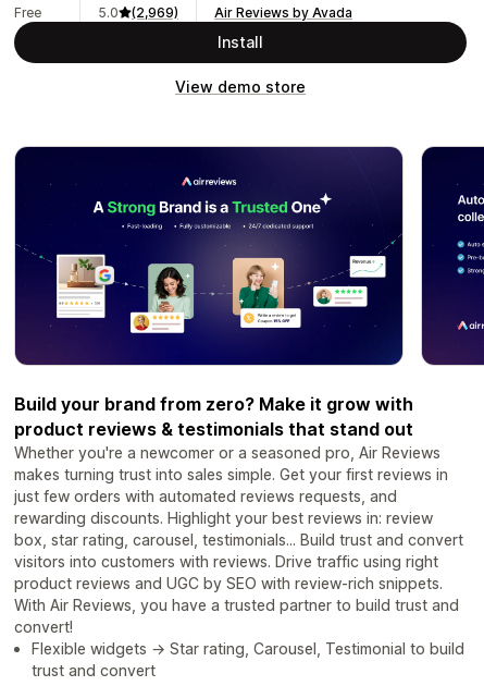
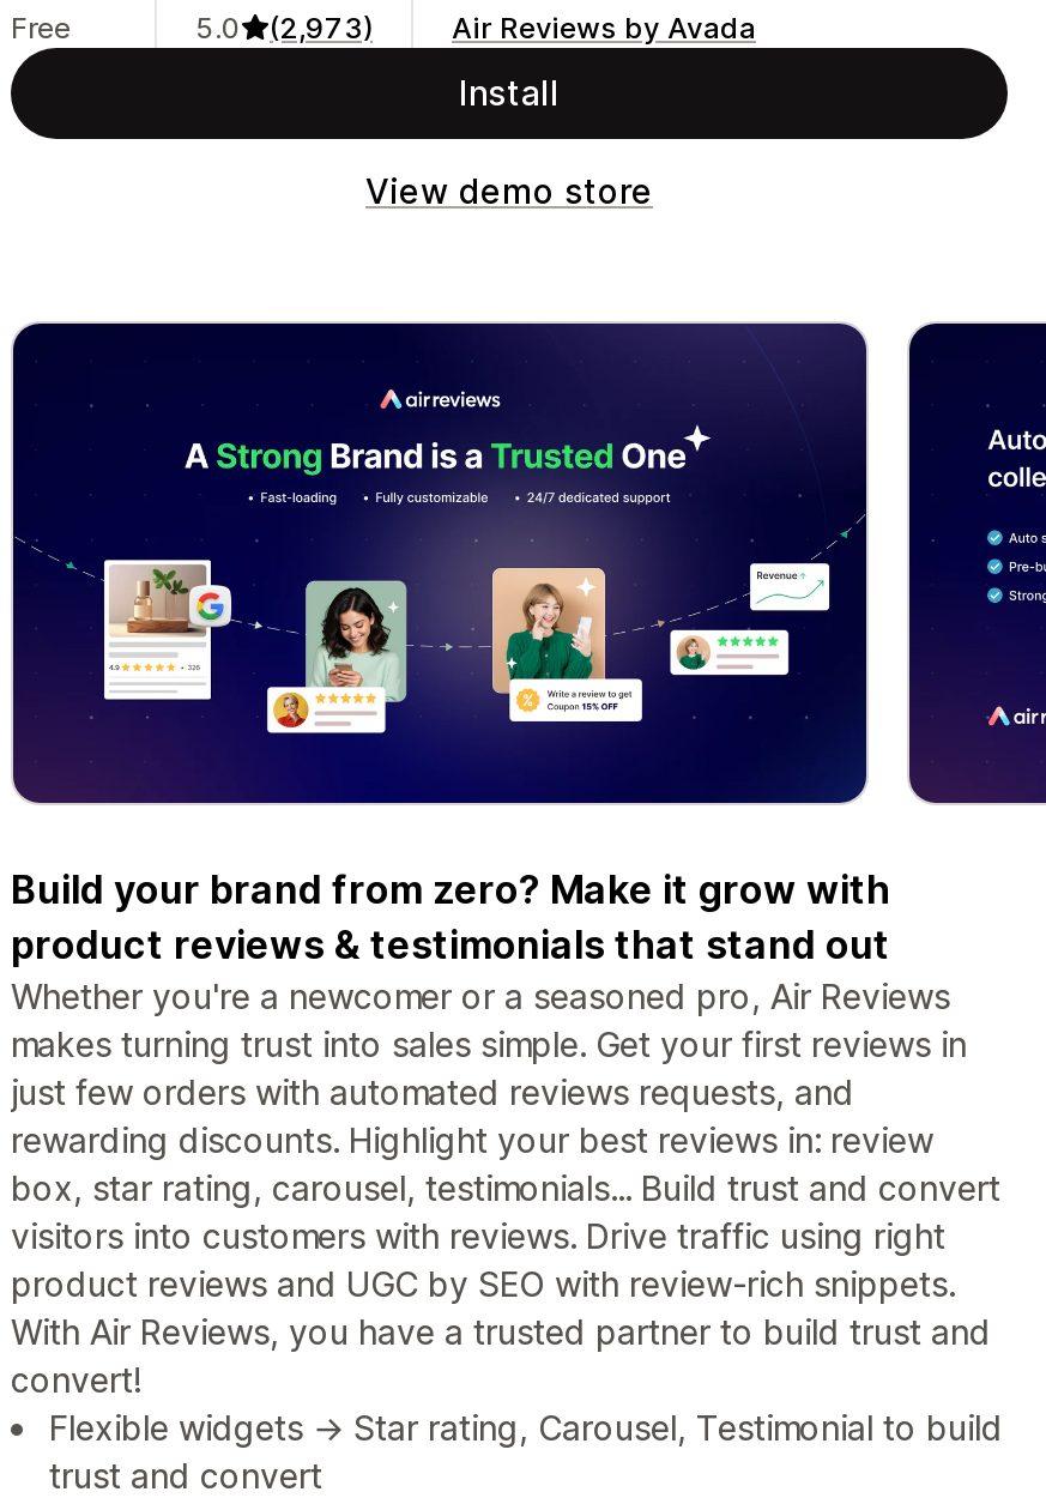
[98,4,178,21] 5.0 (2,969) -> [195,10,373,46] 5.0 (2,973)

